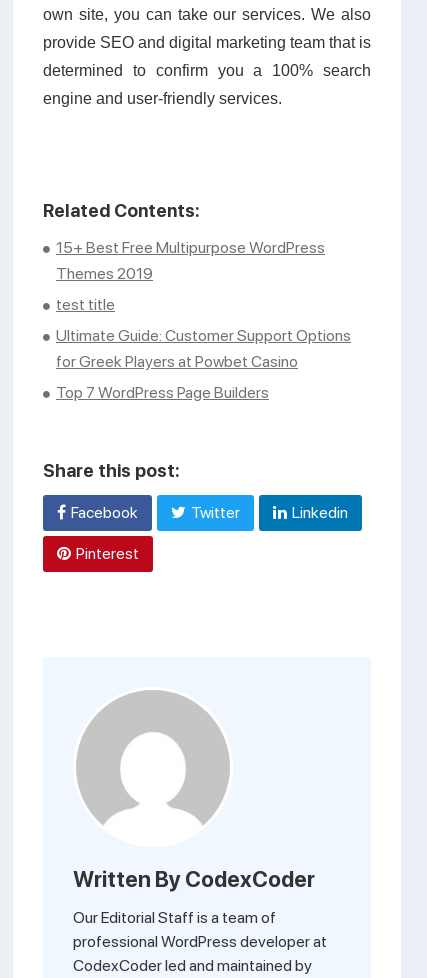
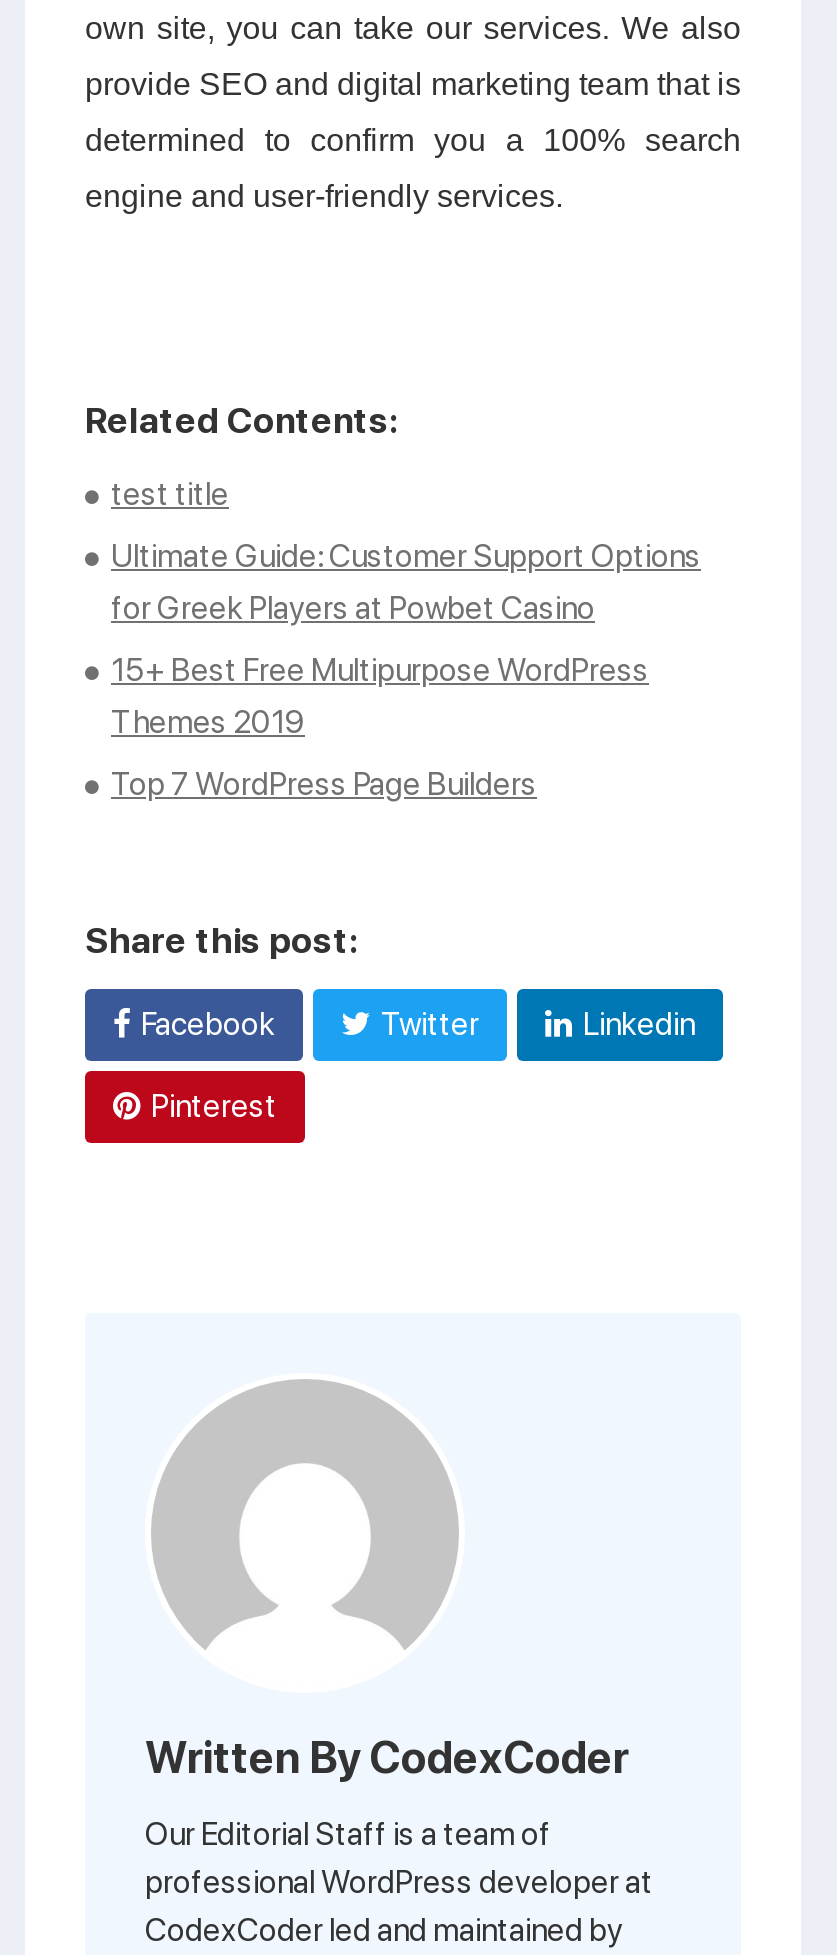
moved [56,237,325,282] -> [111,650,649,740]: 15+ Best Free Multipurpose WordPress | Themes 2019
moved [56,294,351,370] -> [111,474,701,626]: test title | Ultimate Guide: Customer Support Options | for Greek Players at Powbet Casino

